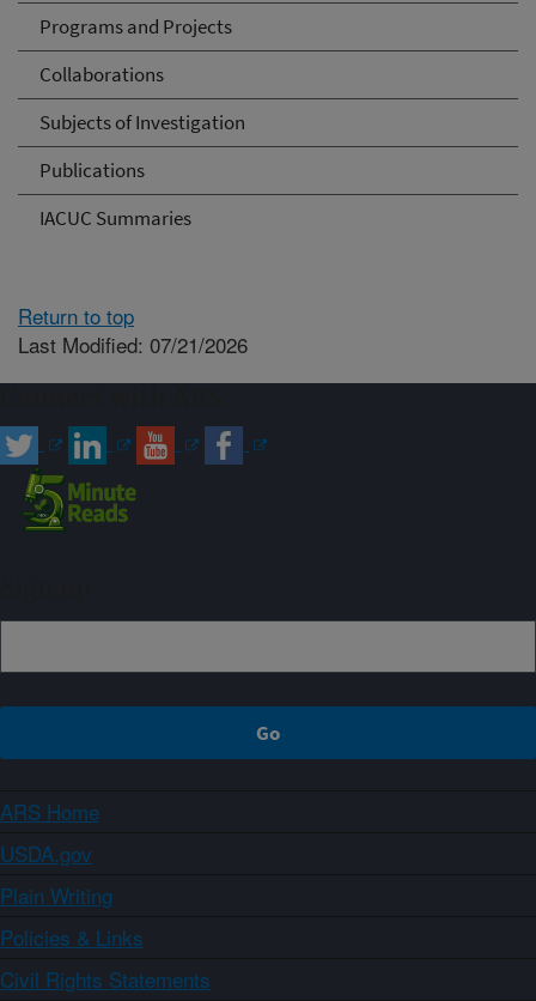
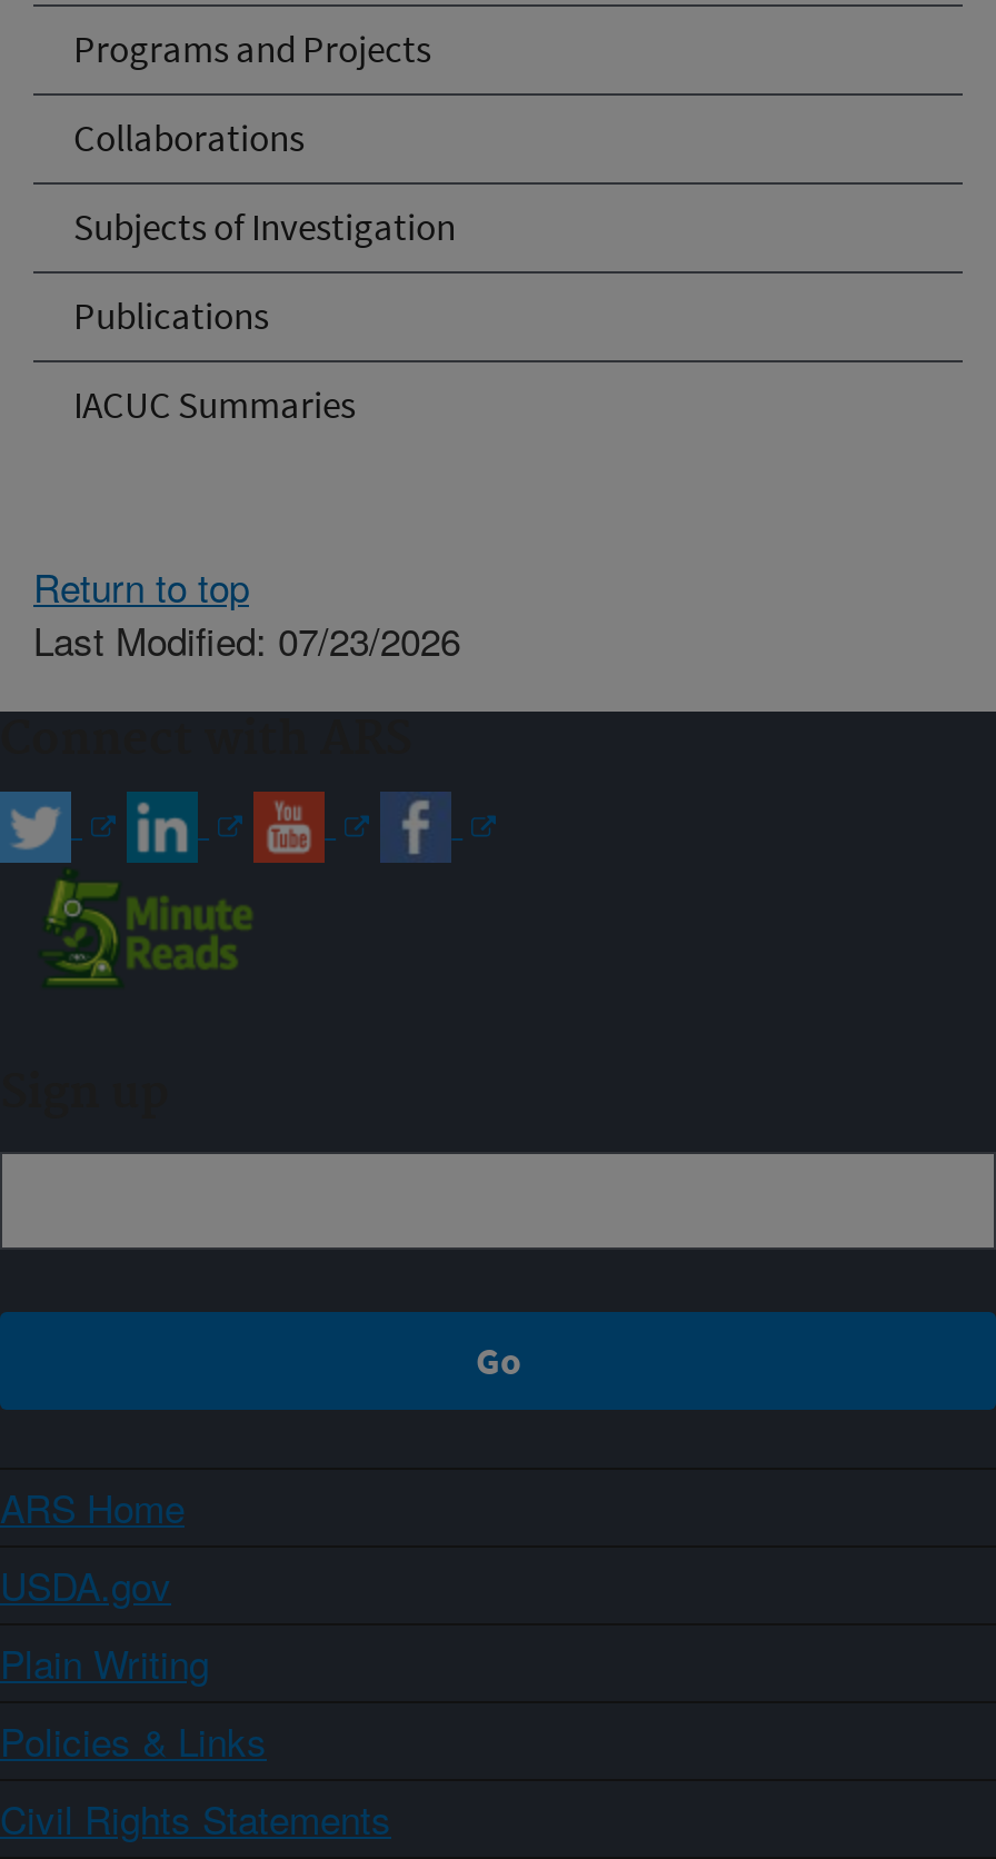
[18,329,248,359] Last Modified: 07/21/2026 -> [33,610,460,666] Last Modified: 07/23/2026

